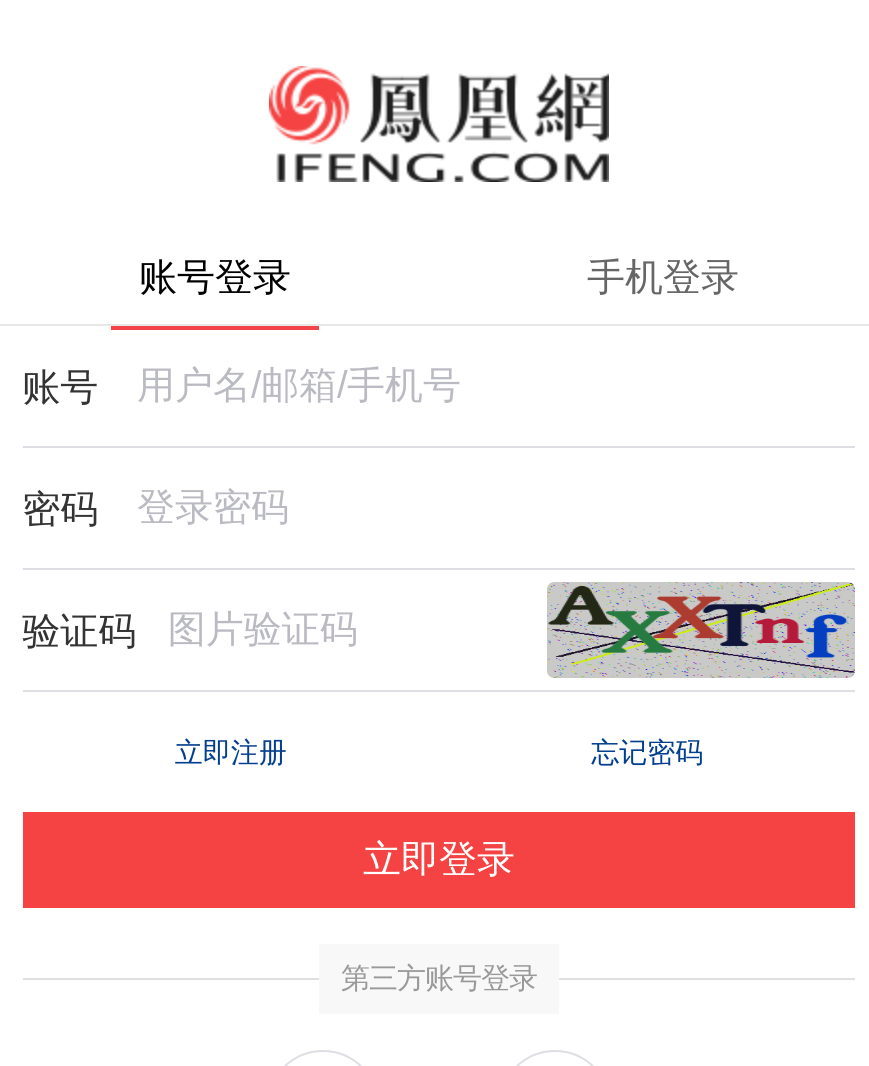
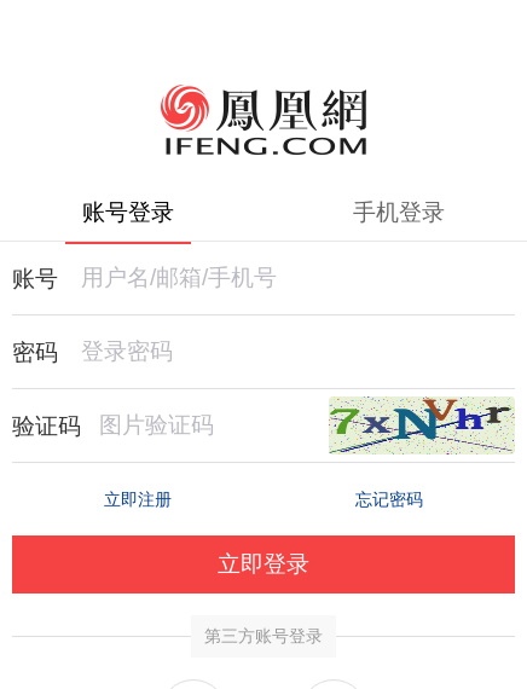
[547,582,855,678] [image] -> [329,396,515,454] [image]

